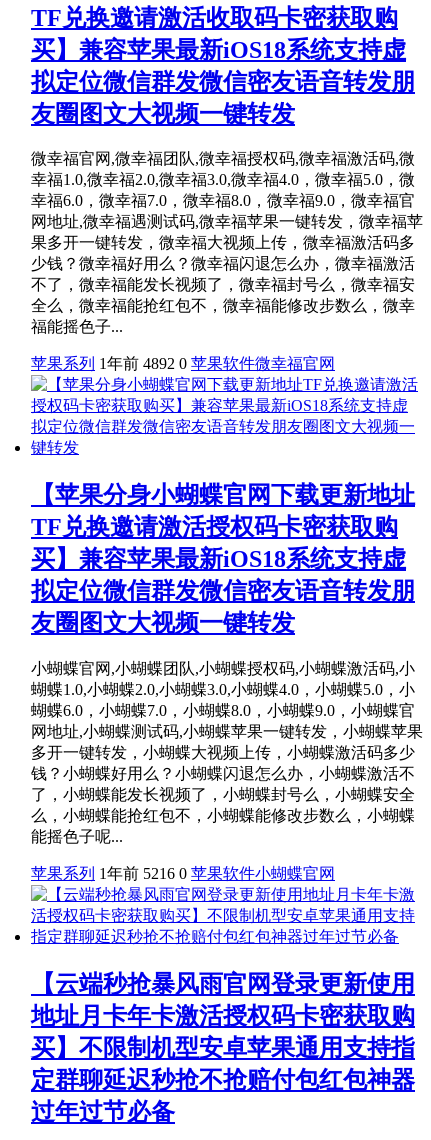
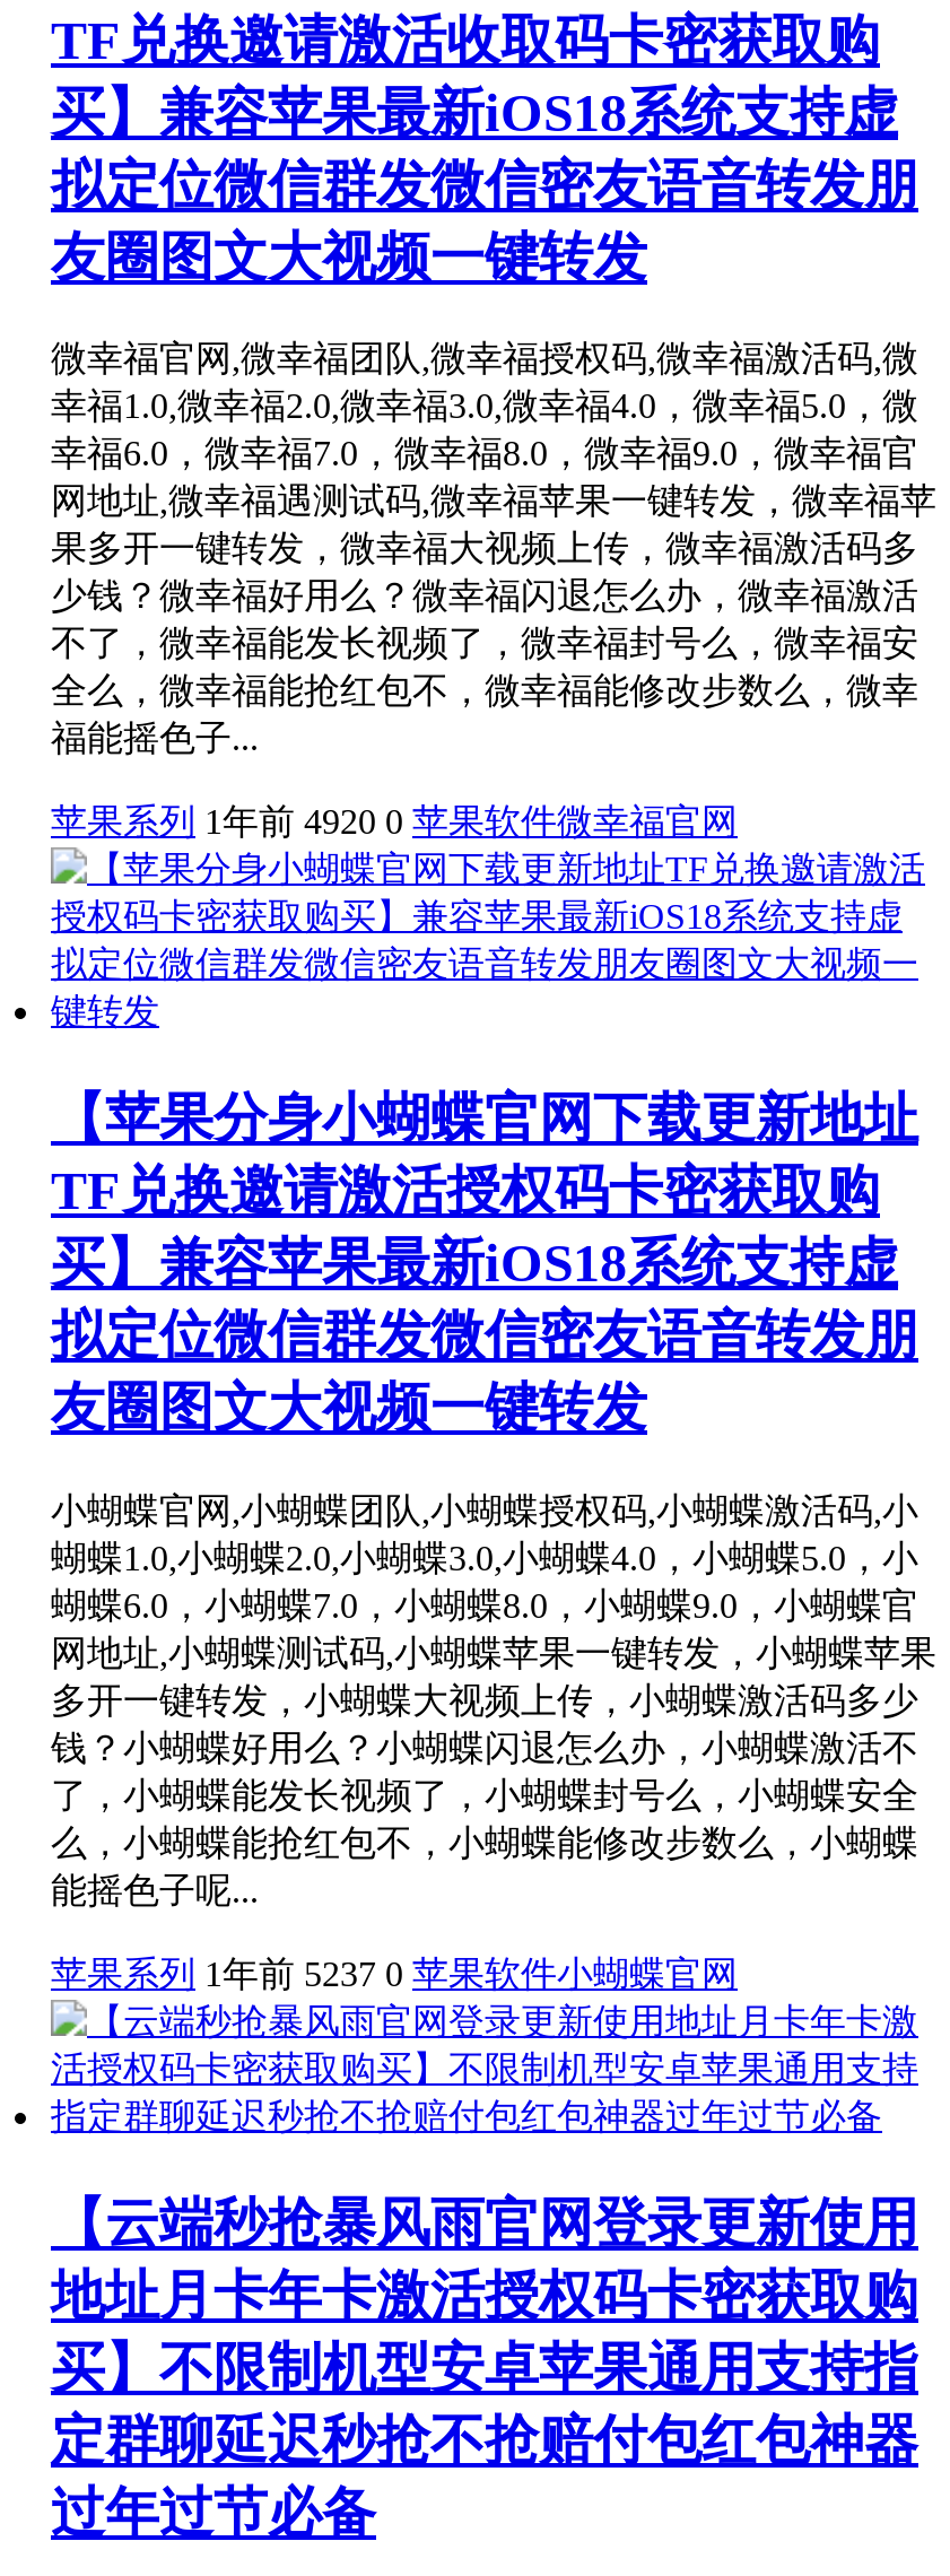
[31,355,335,372] 苹果系列 1年前 4892 0 苹果软件微幸福官网 -> [51,803,738,842] 苹果系列 1年前 4920 0 苹果软件微幸福官网
[31,865,335,882] 苹果系列 1年前 5216 0 苹果软件小蝴蝶官网 -> [51,1955,738,1994] 苹果系列 1年前 5237 0 苹果软件小蝴蝶官网

